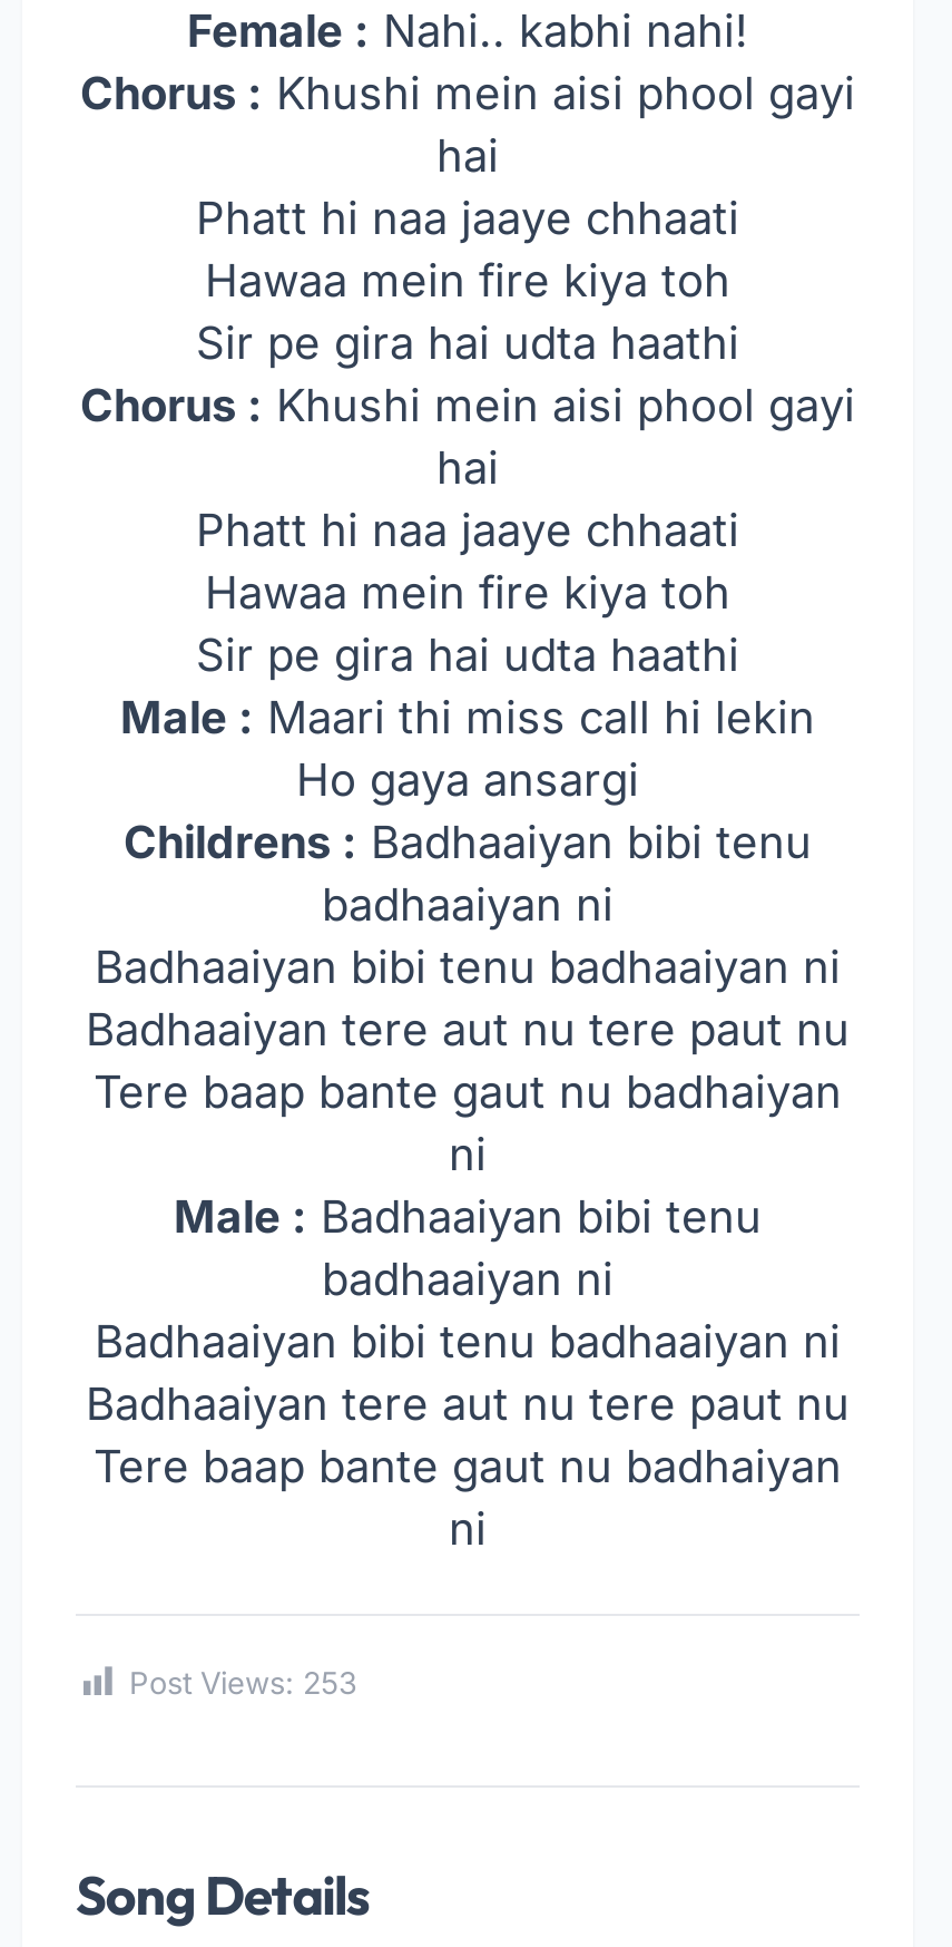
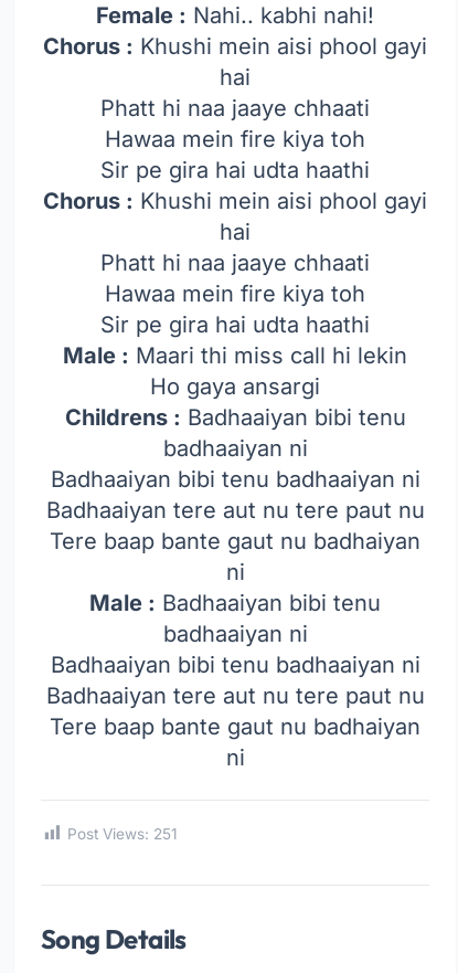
[129,1665,356,1701] Post Views: 253 -> [67,825,178,843] Post Views: 251

